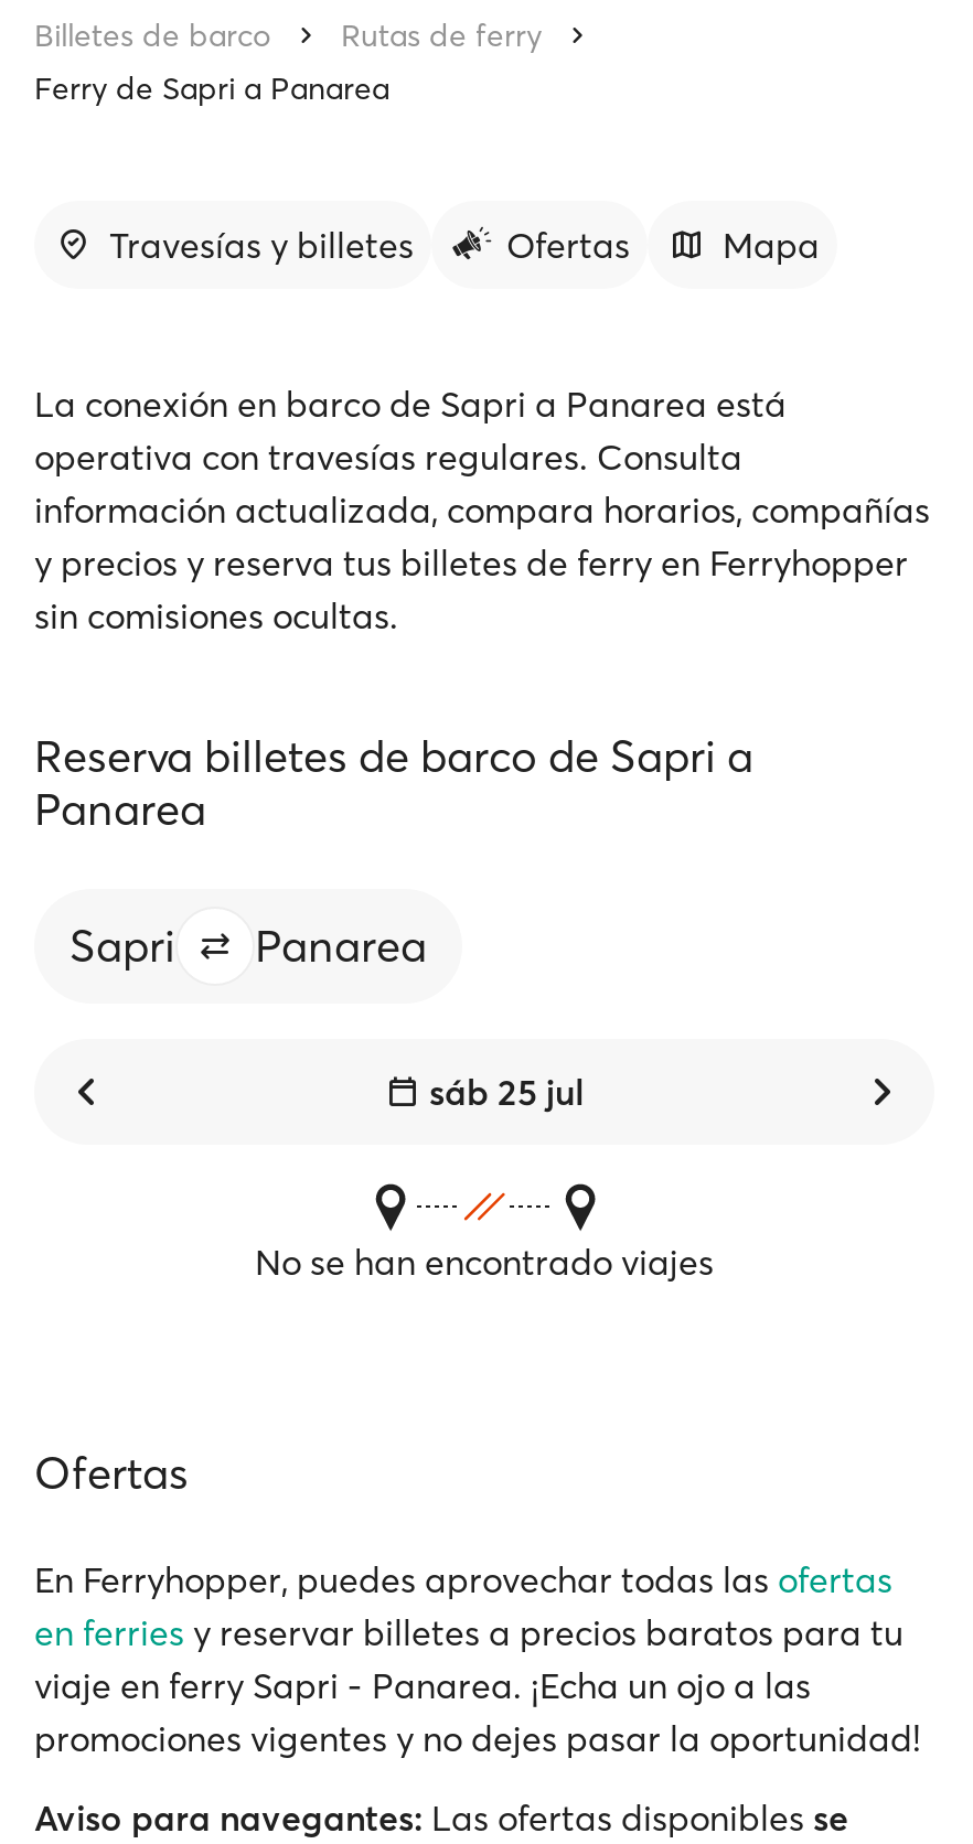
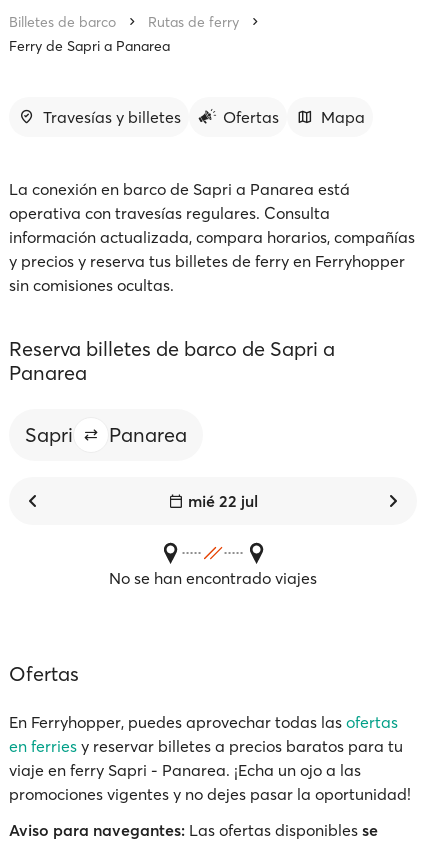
[429,1070,584,1114] sáb 25 jul -> [188,491,258,511] mié 22 jul

